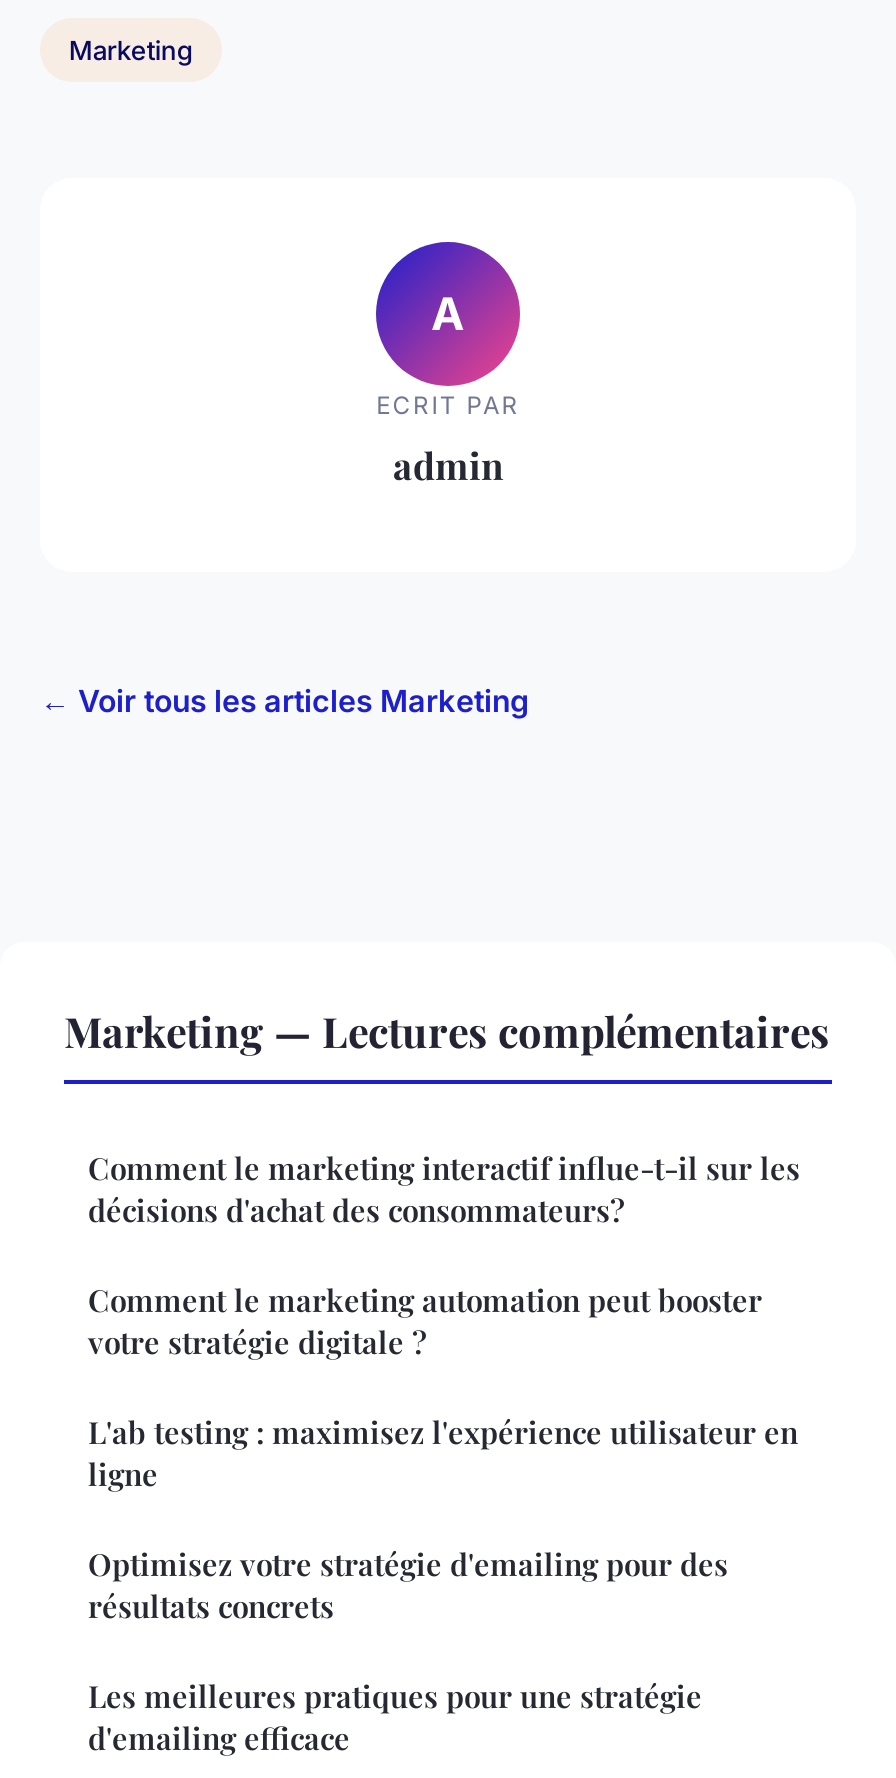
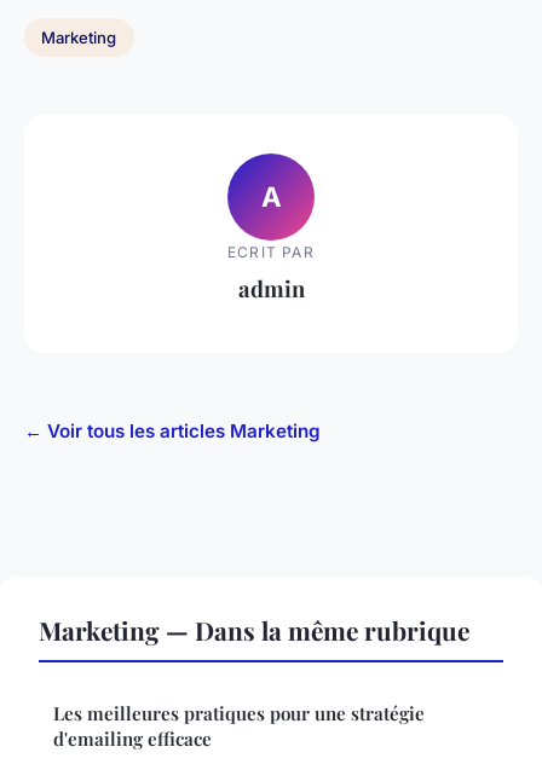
[64,1003,830,1627] Marketing — Lectures complémentaires | Comment le marketing interactif influe-t-il sur les | décisions d'achat des consommateurs? | Comment le marketing automation peut booster | votre stratégie digitale ? | L'ab testing : maximisez l'expérience utilisateur en | ligne | Optimisez votre stratégie d'emailing pour des | résultats concrets -> [39,613,469,647] Marketing — Dans la même rubrique

